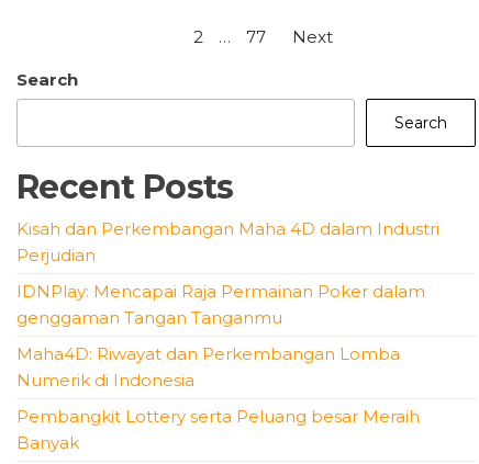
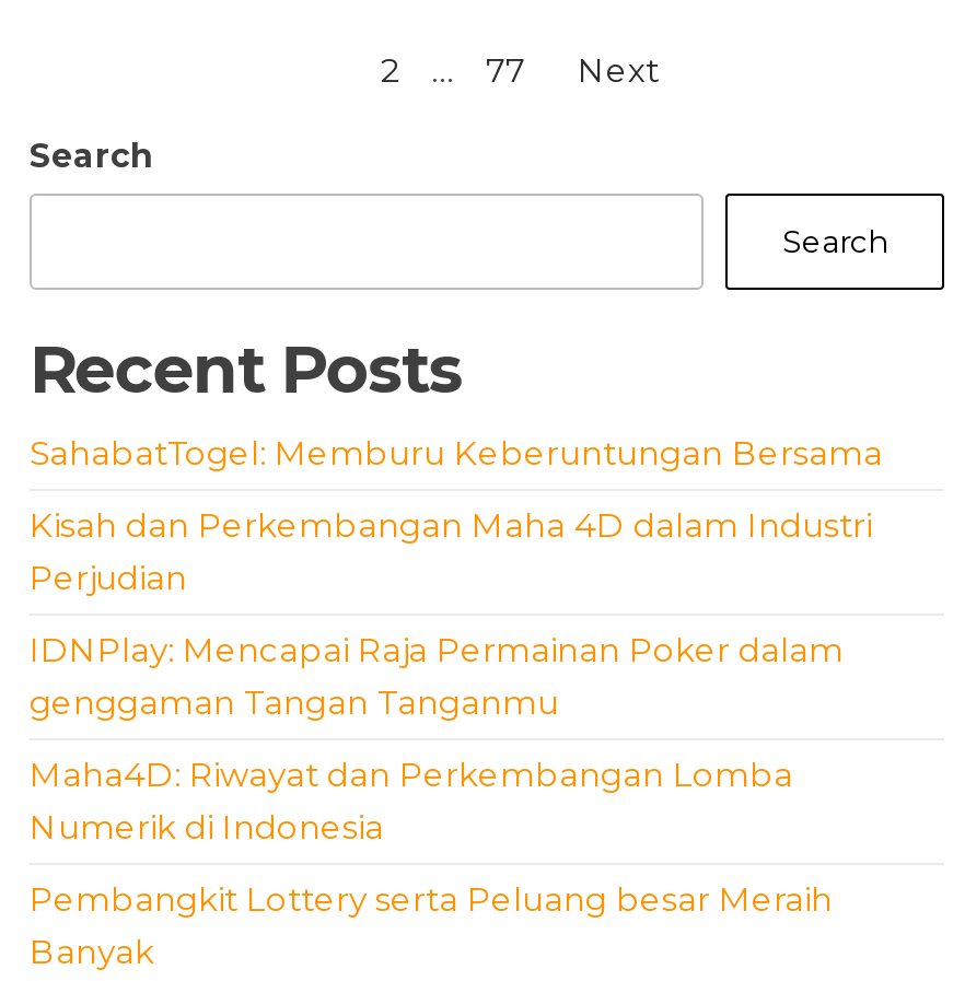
none -> [30,432,883,474] SahabatTogel: Memburu Keberuntungan Bersama

